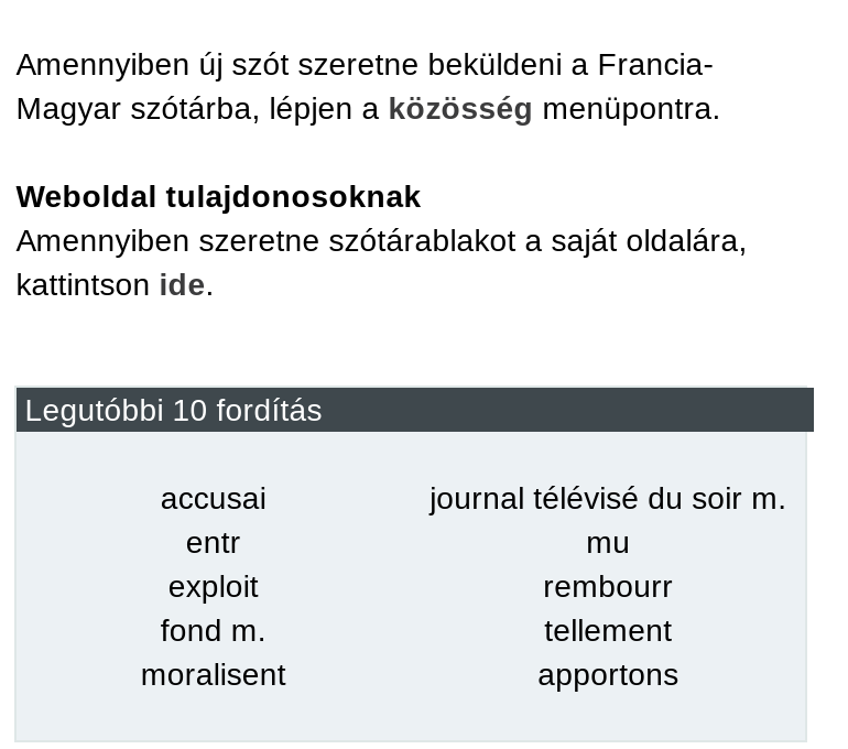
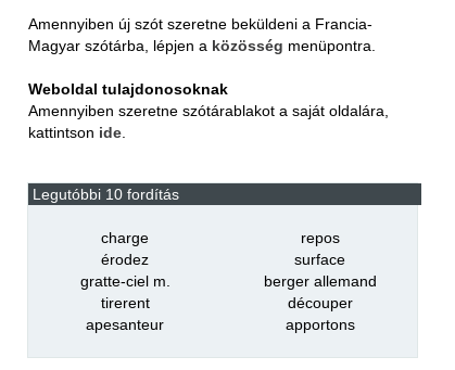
[141,480,787,692] accusai | journal télévisé du soir m. | entr | mu | exploit | rembourr | fond m. | tellement | moralisent -> [80,229,376,333] charge | repos | érodez | surface | gratte-ciel m. | berger allemand | tirerent | découper | apesanteur

